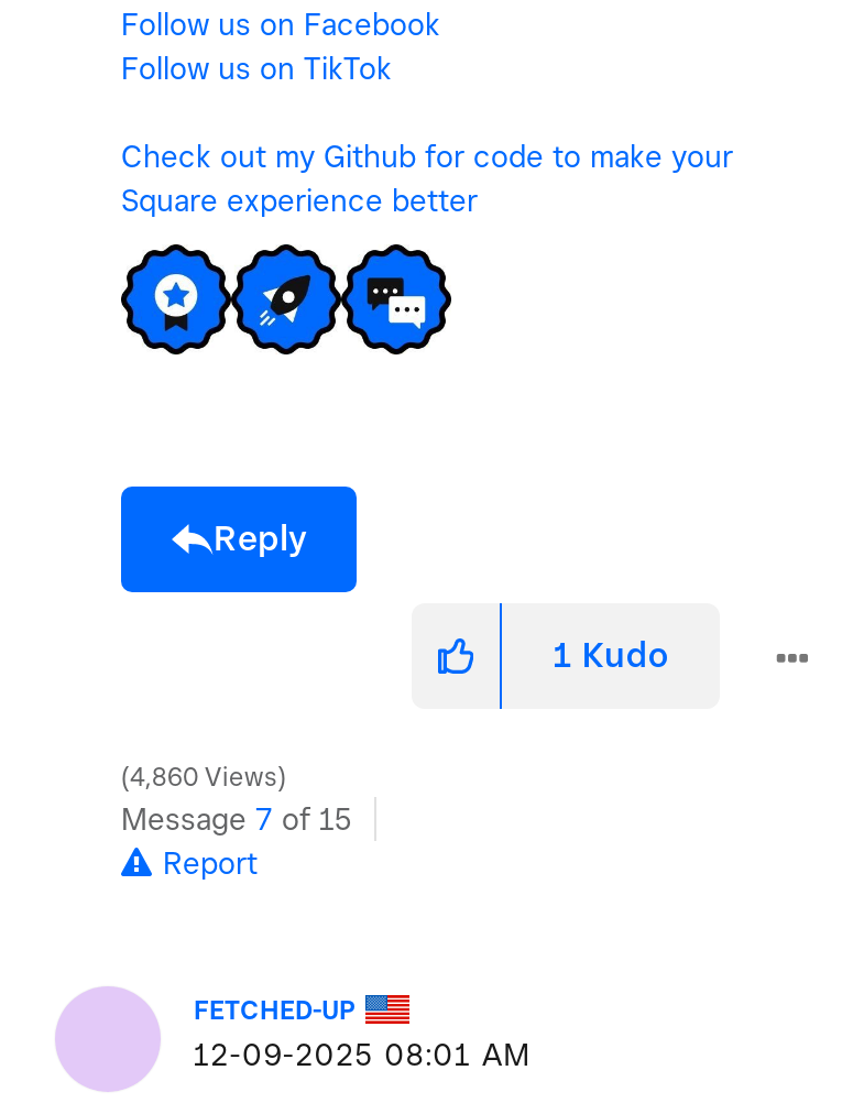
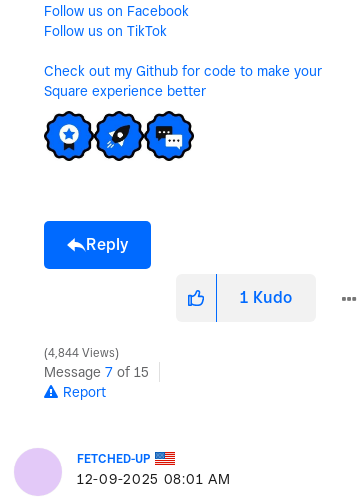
[123,762,284,793] 4,860 Views -> [45,346,118,360] 4,844 Views

